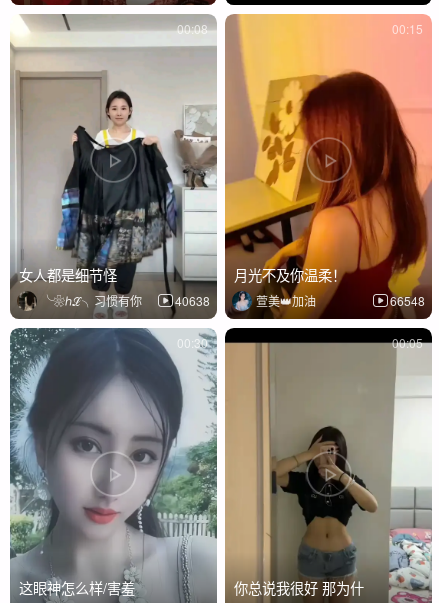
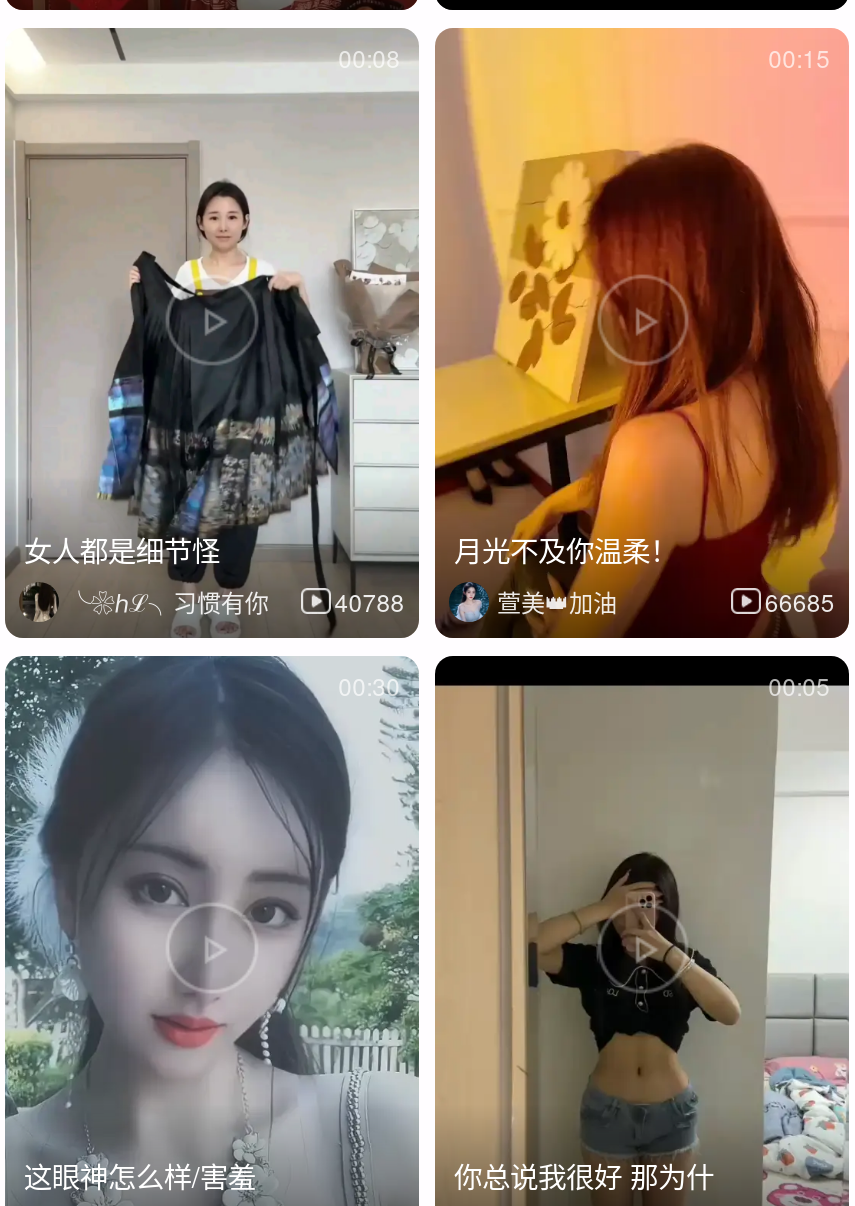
[175,292,210,309] 40638 -> [335,583,405,617] 40788
[390,292,425,309] 66548 -> [765,583,835,617] 66685

